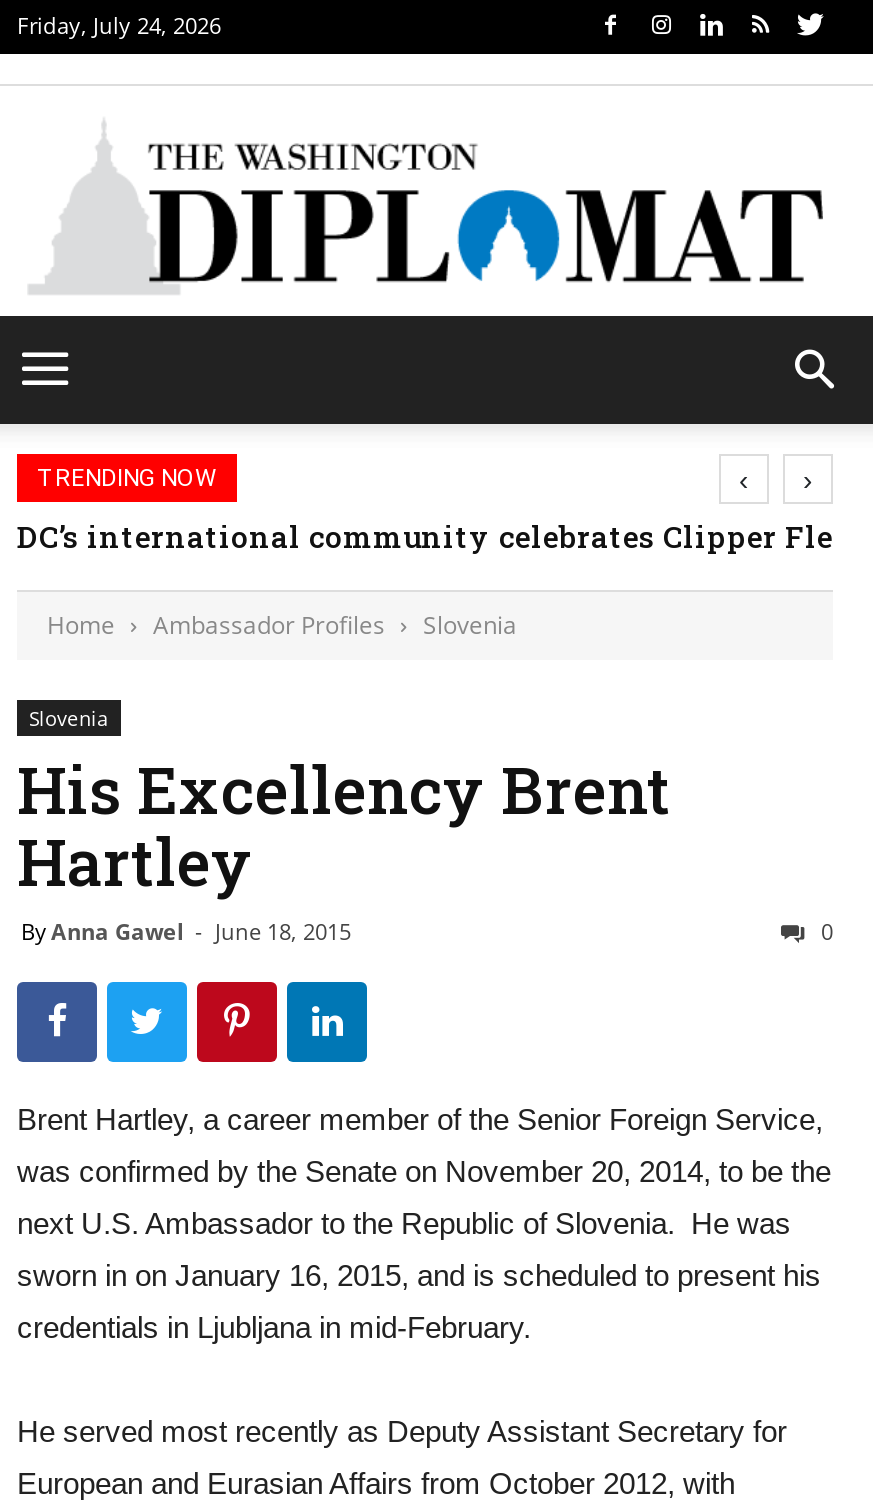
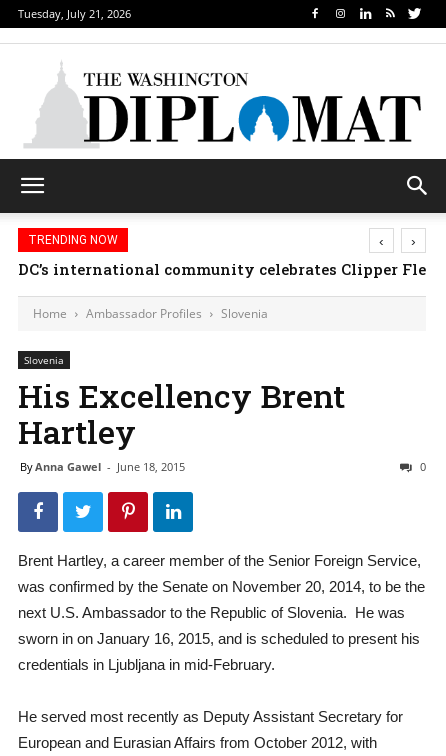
[17,10,221,40] Friday, July 24, 2026 -> [18,6,131,21] Tuesday, July 21, 2026

